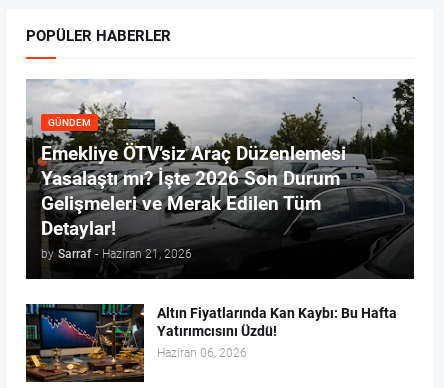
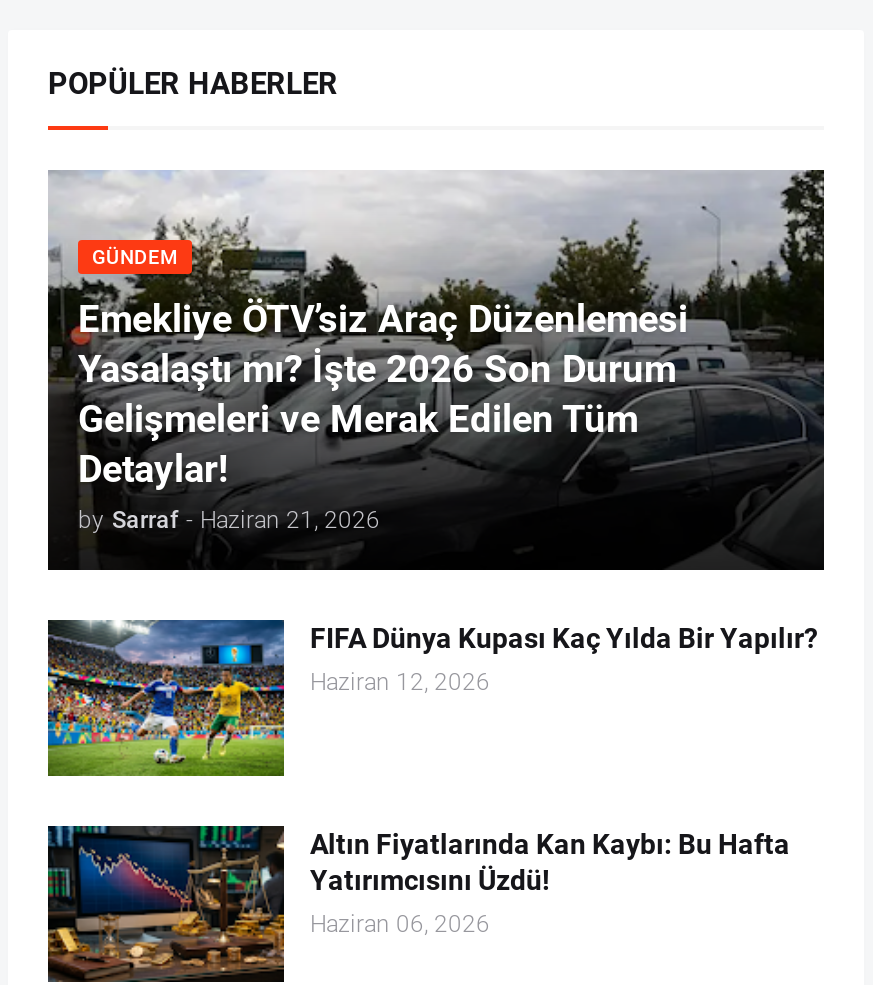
none -> [46,620,818,778] [image] | FIFA Dünya Kupası Kaç Yılda Bir Yapılır? | Haziran 12, 2026

